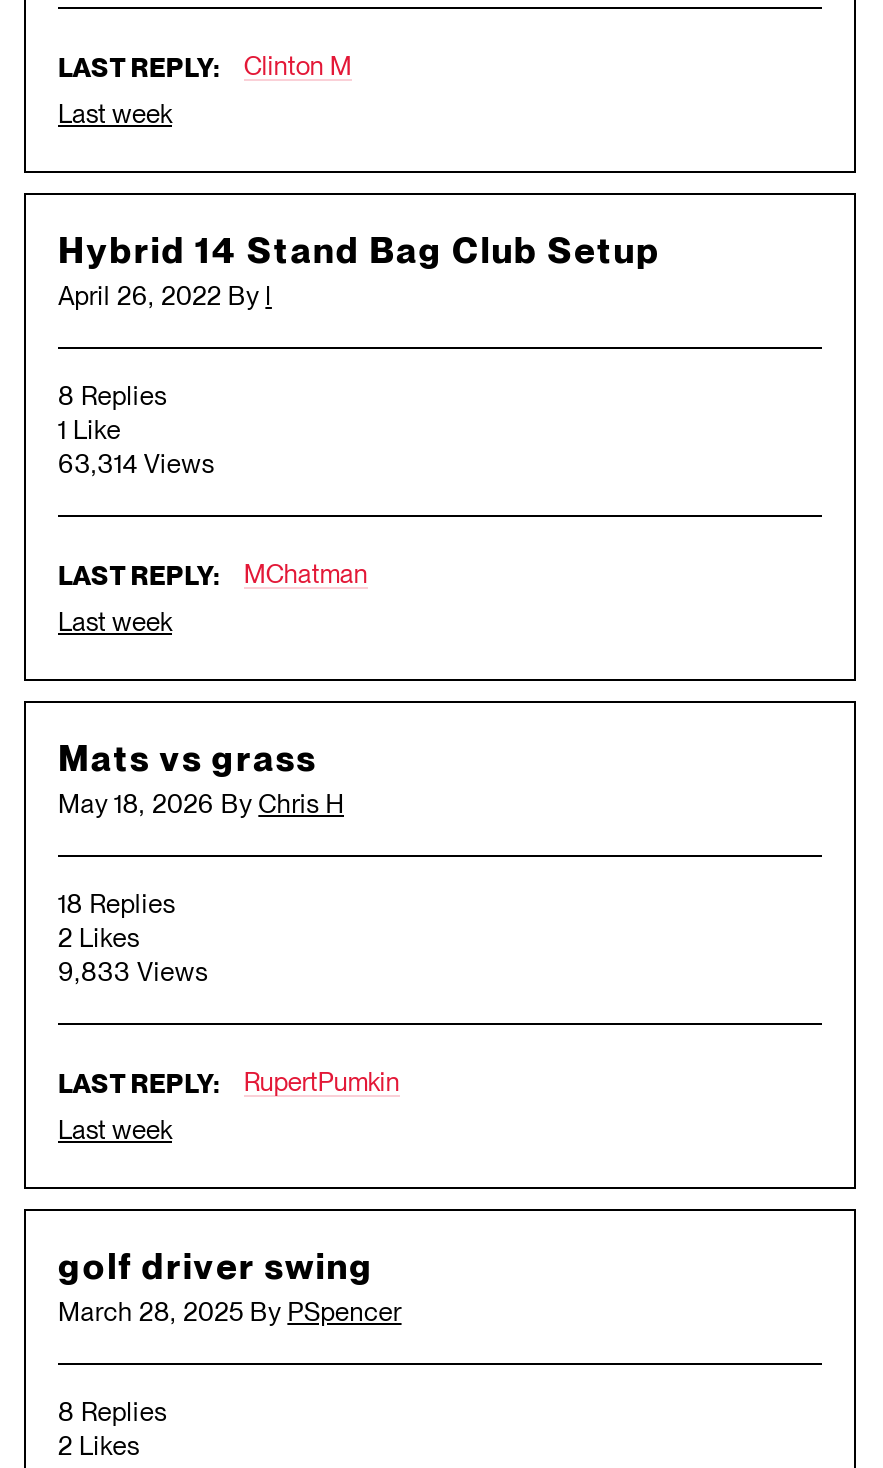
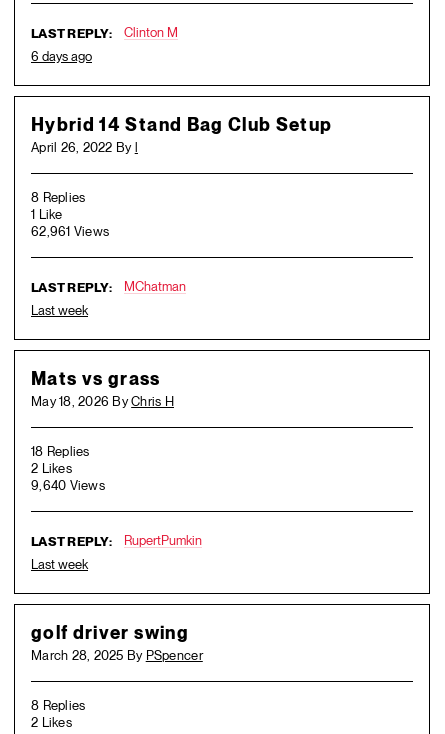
[58,106,172,128] Last week -> [31,52,92,63] 6 days ago
[58,456,214,478] 63,314 Views -> [31,227,109,238] 62,961 Views
[58,964,208,986] 9,833 Views -> [31,481,105,492] 9,640 Views

